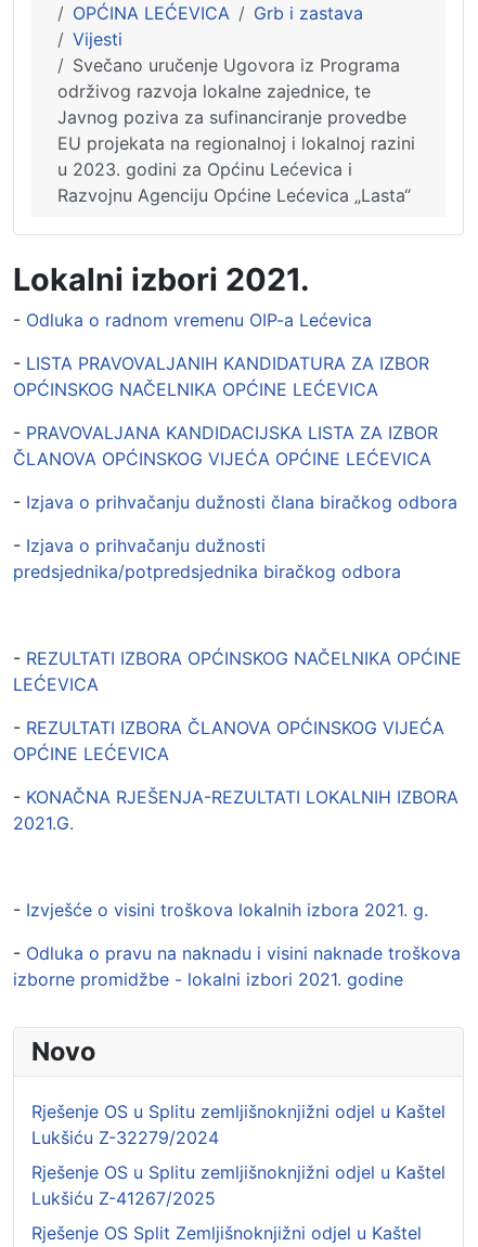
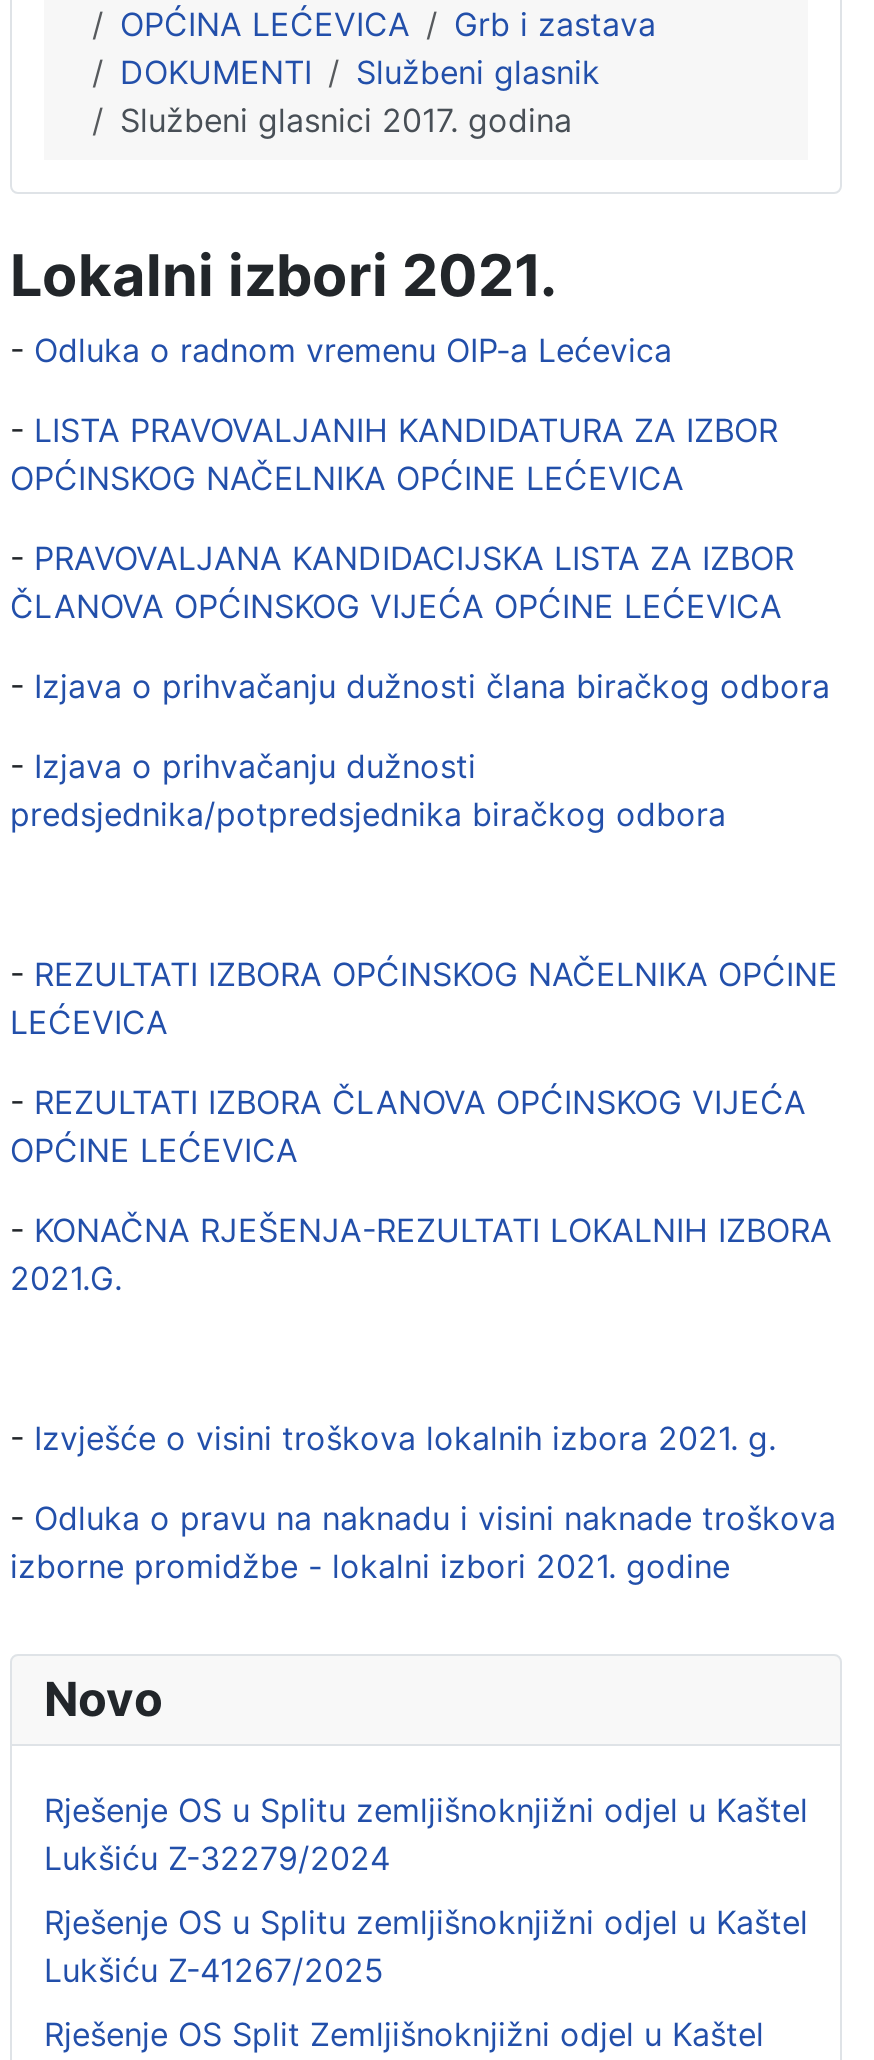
[57,28,415,206] Vijesti | Svečano uručenje Ugovora iz Programa | održivog razvoja lokalne zajednice, te | Javnog poziva za sufinanciranje provedbe | EU projekata na regionalnoj i lokalnoj razini | u 2023. godini za Općinu Lećevica i | Razvojnu Agenciju Općine Lećevica „Lasta“ -> [120,52,600,140] DOKUMENTI | Službeni glasnik | Službeni glasnici 2017. godina

